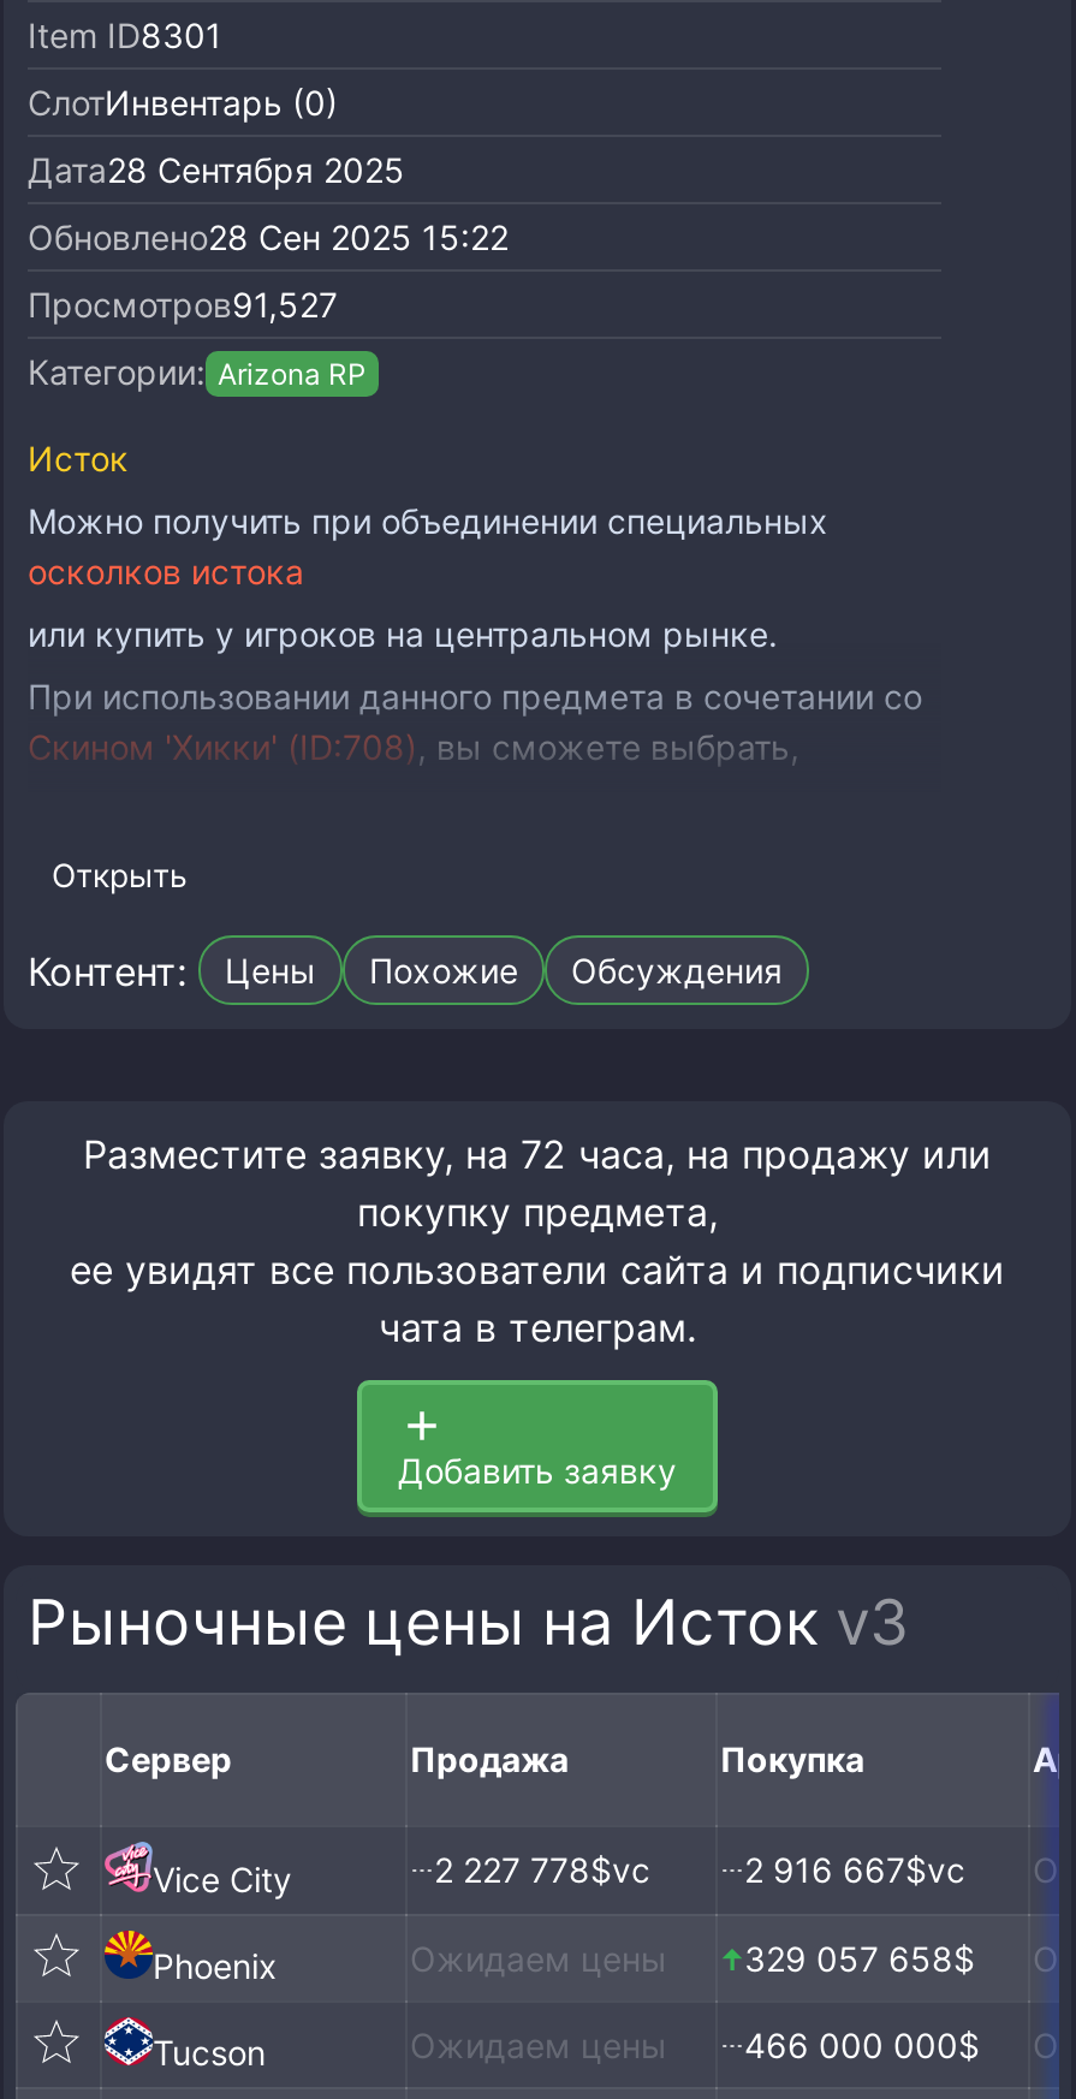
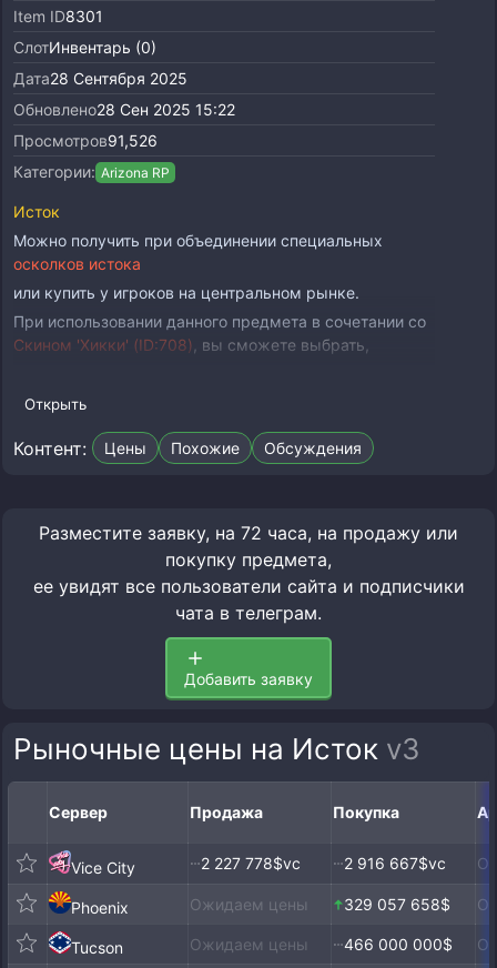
[28,284,338,325] Просмотров91,527 -> [13,131,158,150] Просмотров91,526

